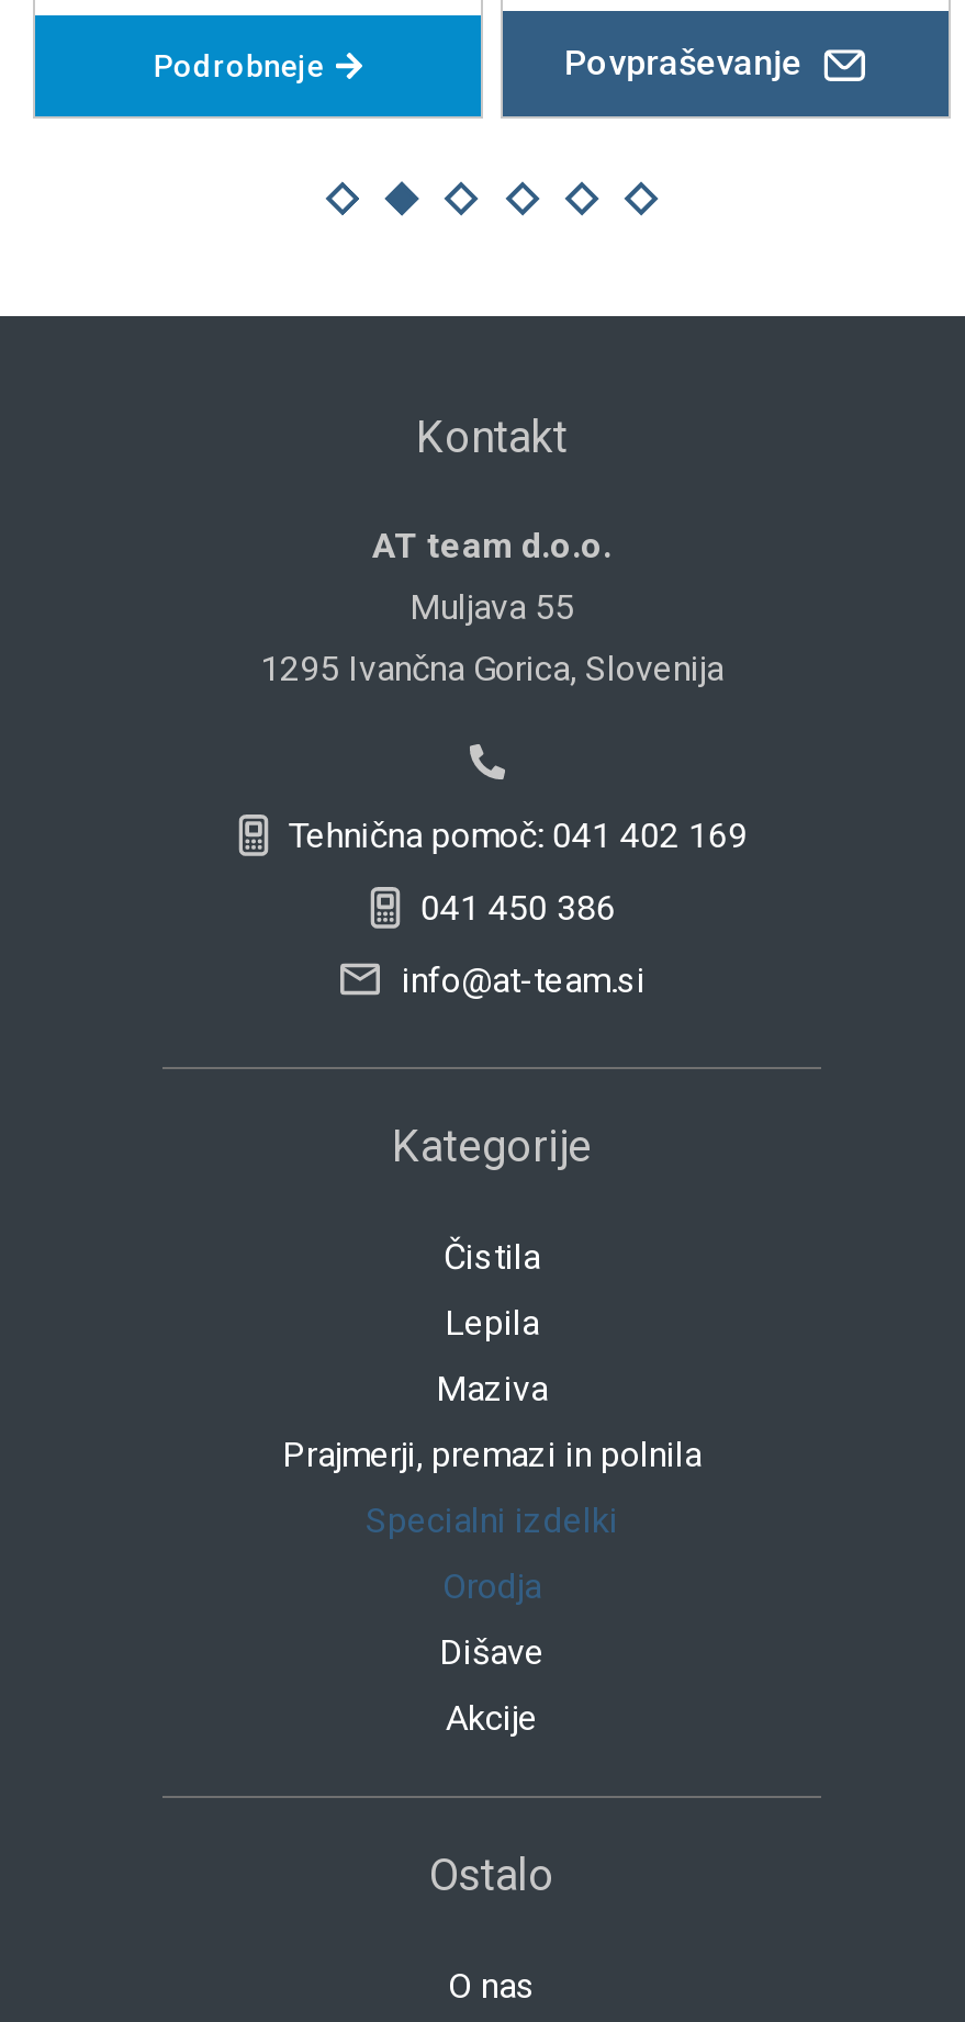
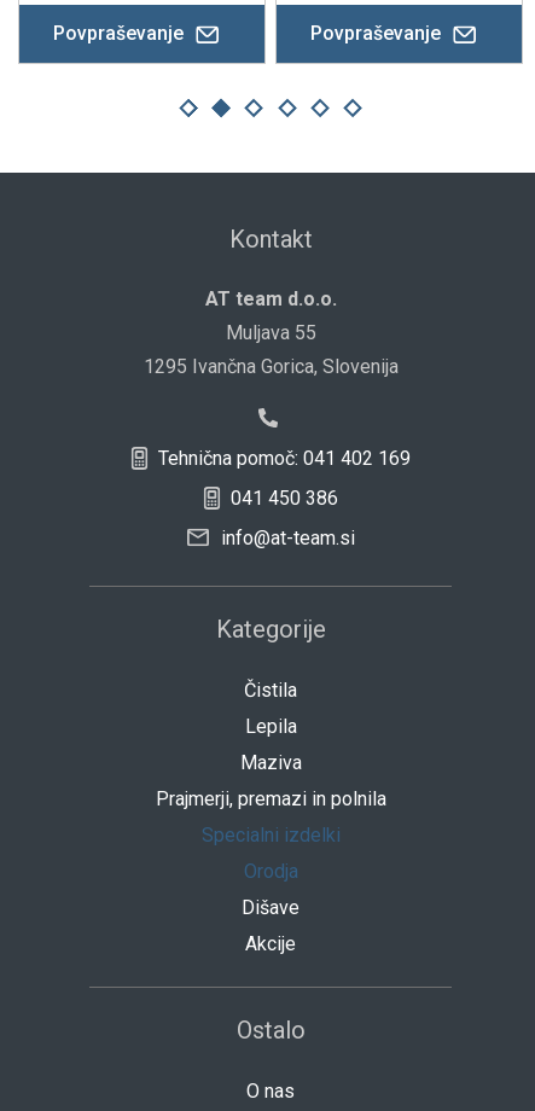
[153,49,331,84] Podrobneje -> [53,22,189,45] Povpraševanje

